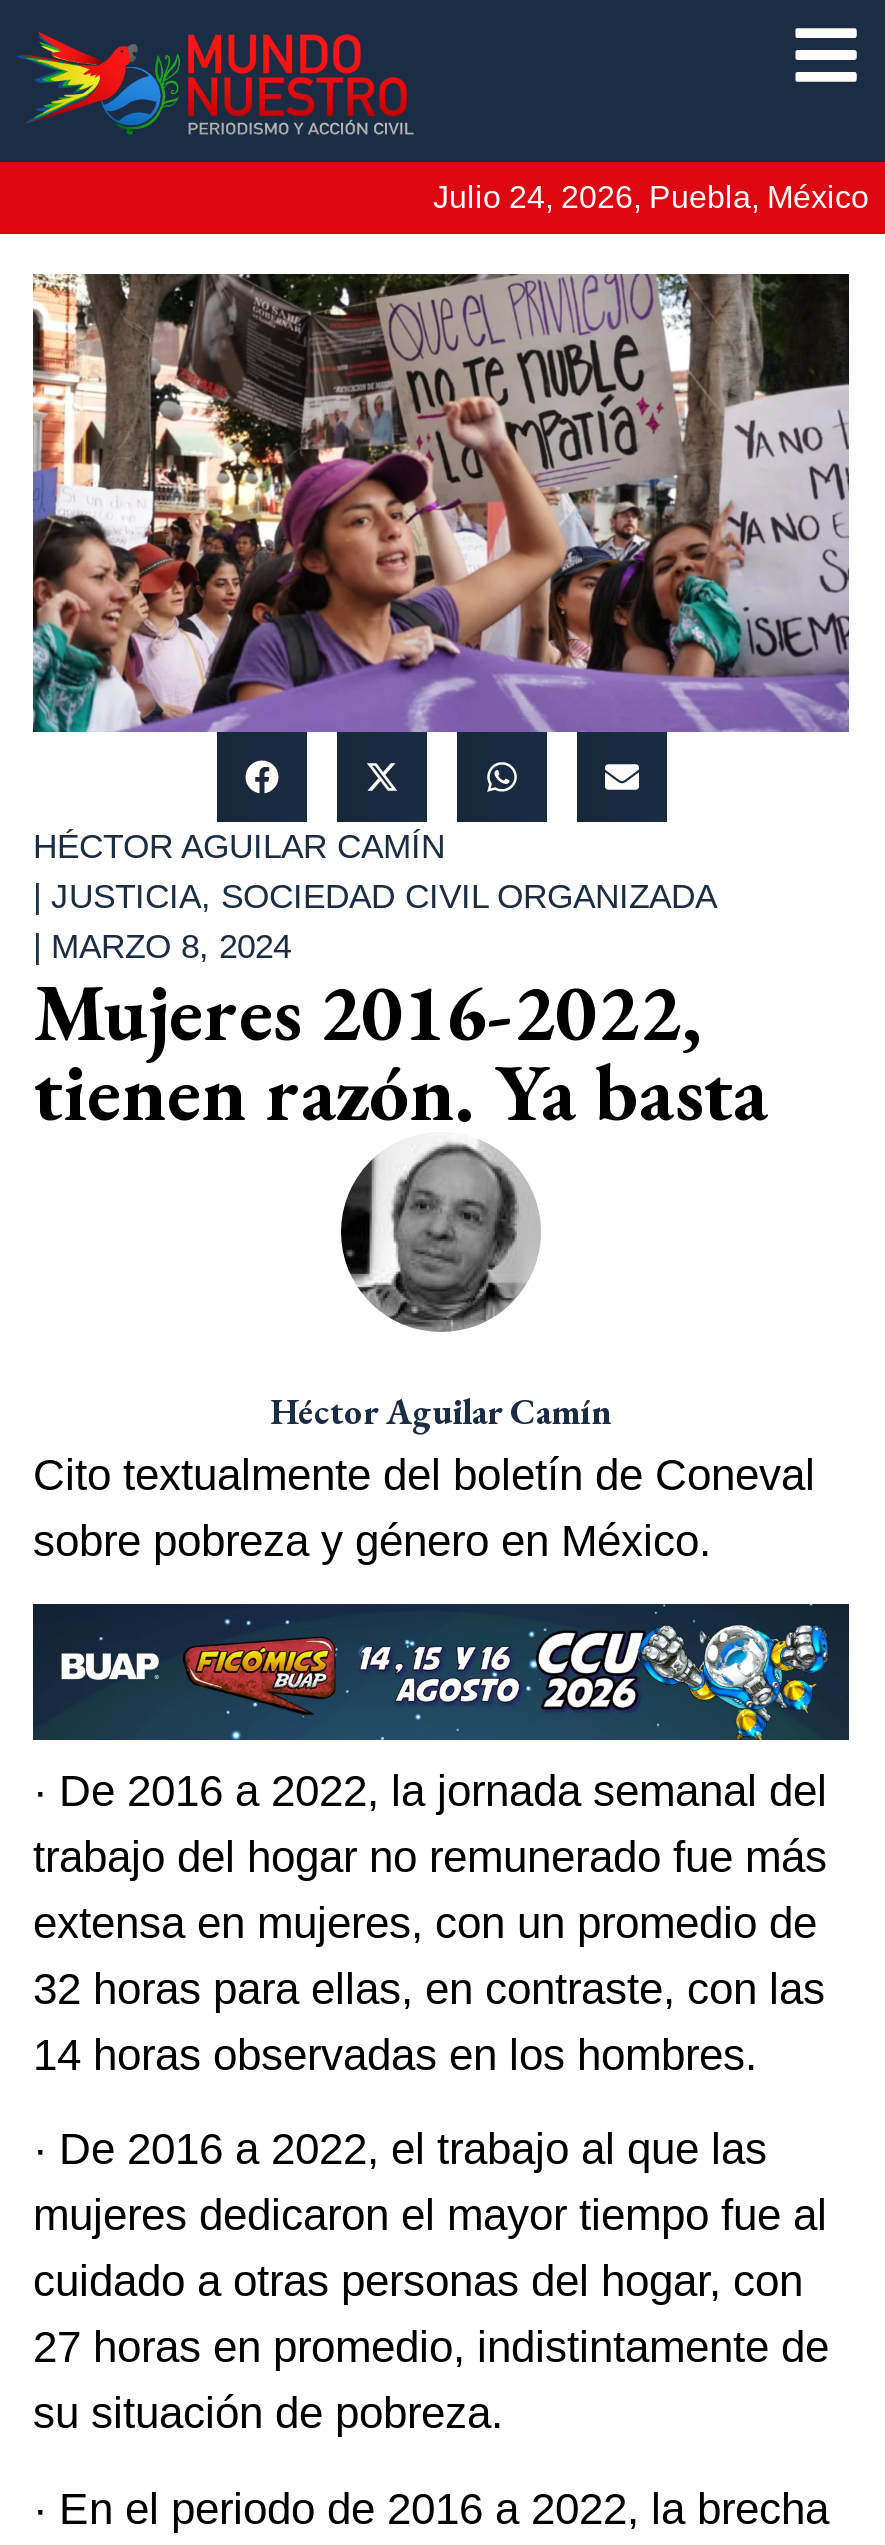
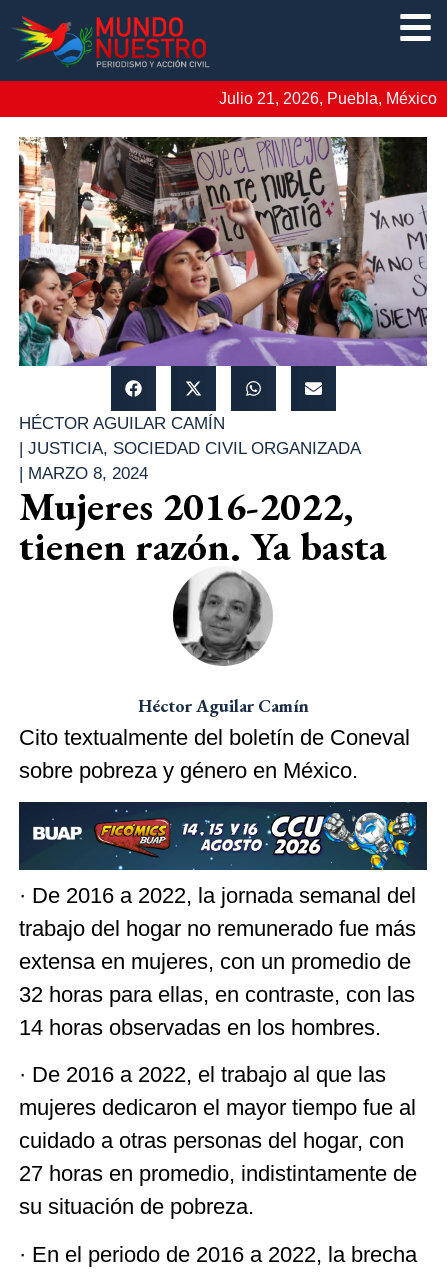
[433,180,869,214] Julio 24, 2026, Puebla, México -> [219,90,437,107] Julio 21, 2026, Puebla, México

